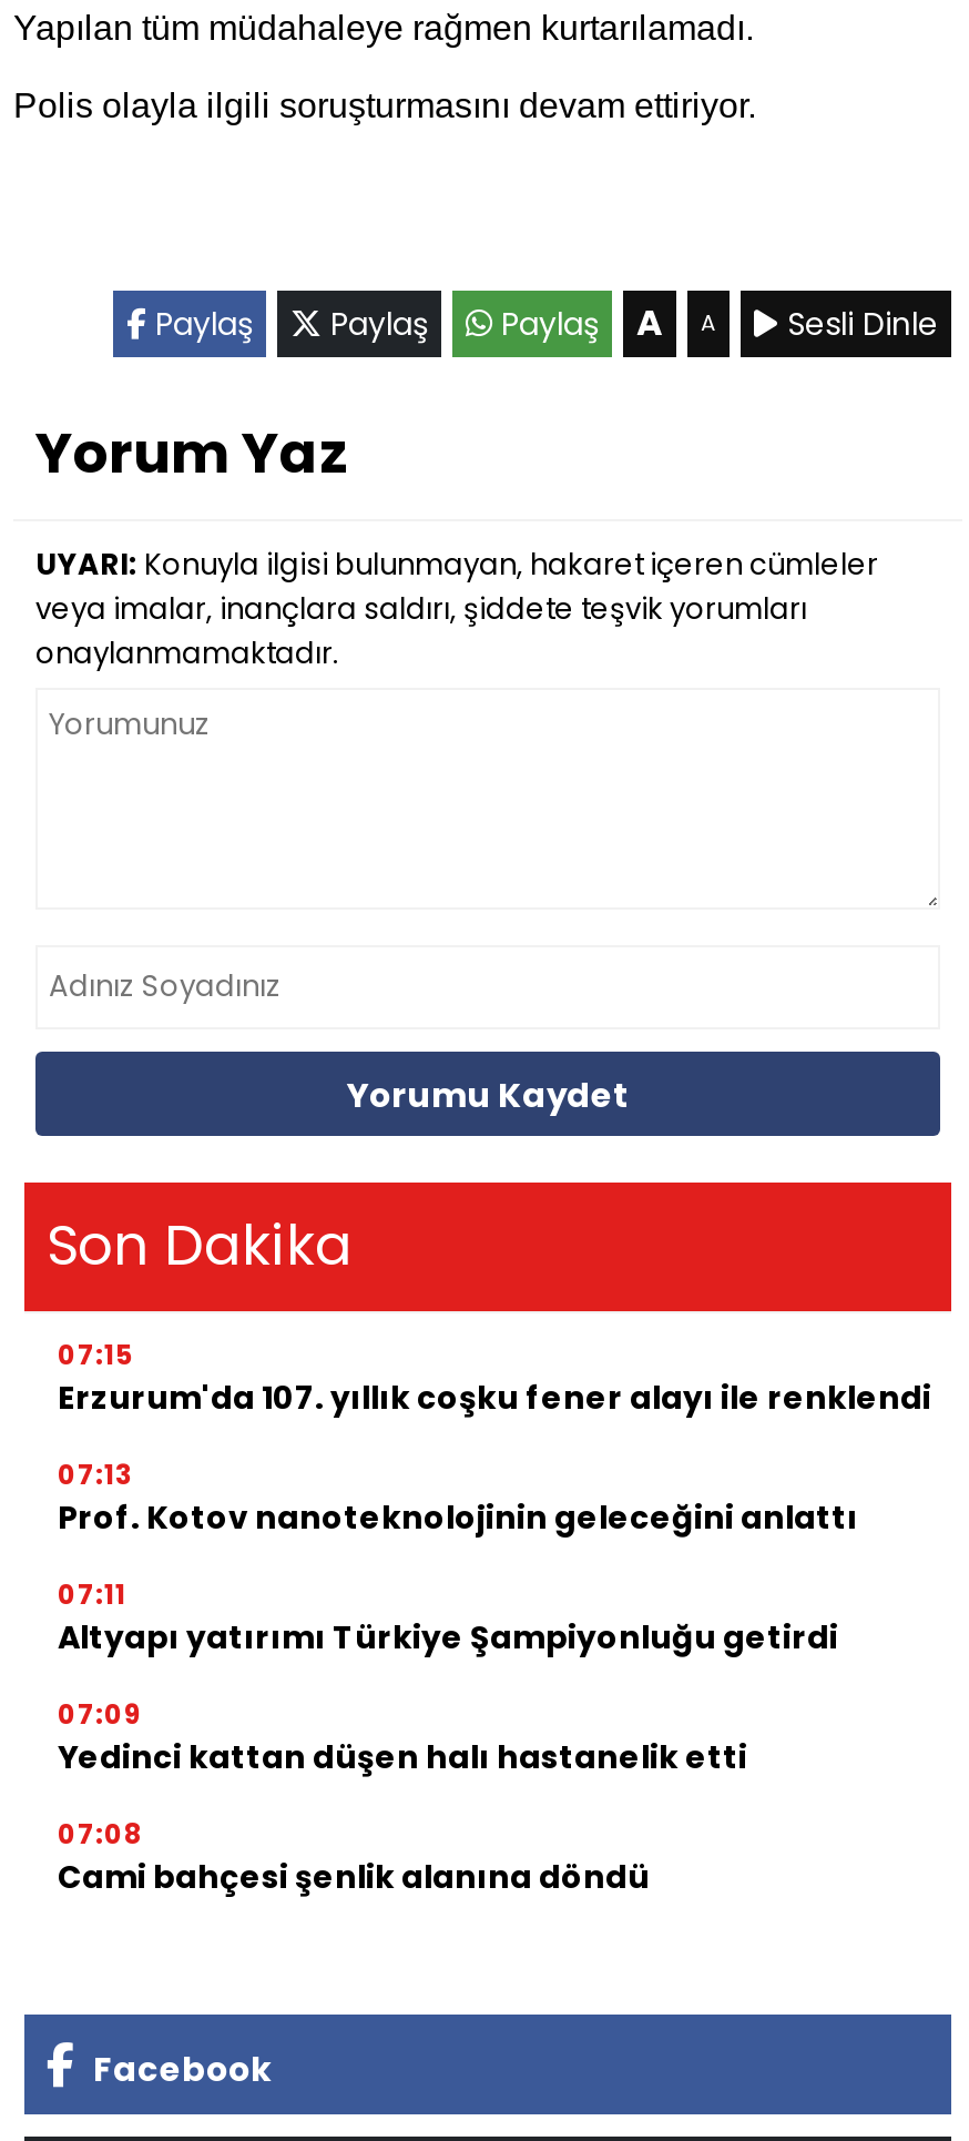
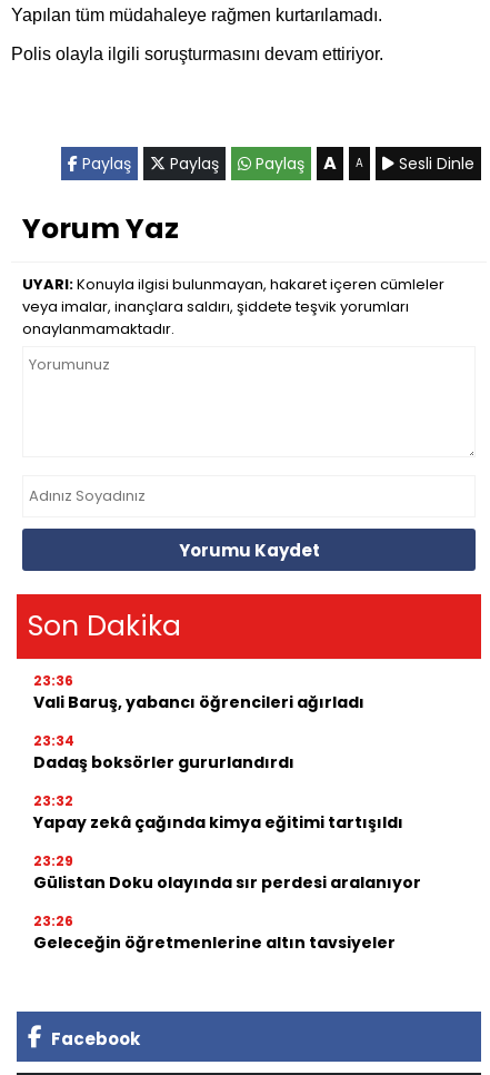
[58,1336,931,1420] 07:15 | Erzurum'da 107. yıllık coşku fener alayı ile renklendi -> [33,671,364,714] 23:36 | Vali Baruş, yabancı öğrencileri ağırladı
[58,1456,858,1540] 07:13 | Prof. Kotov nanoteknolojinin geleceğini anlattı -> [33,731,294,774] 23:34 | Dadaş boksörler gururlandırdı
[58,1576,838,1660] 07:11 | Altyapı yatırımı Türkiye Şampiyonluğu getirdi -> [33,791,403,834] 23:32 | Yapay zekâ çağında kimya eğitimi tartışıldı
[58,1695,747,1780] 07:09 | Yedinci kattan düşen halı hastanelik etti -> [33,852,421,894] 23:29 | Gülistan Doku olayında sır perdesi aralanıyor
[58,1815,650,1900] 07:08 | Cami bahçesi şenlik alanına döndü -> [33,912,396,954] 23:26 | Geleceğin öğretmenlerine altın tavsiyeler

